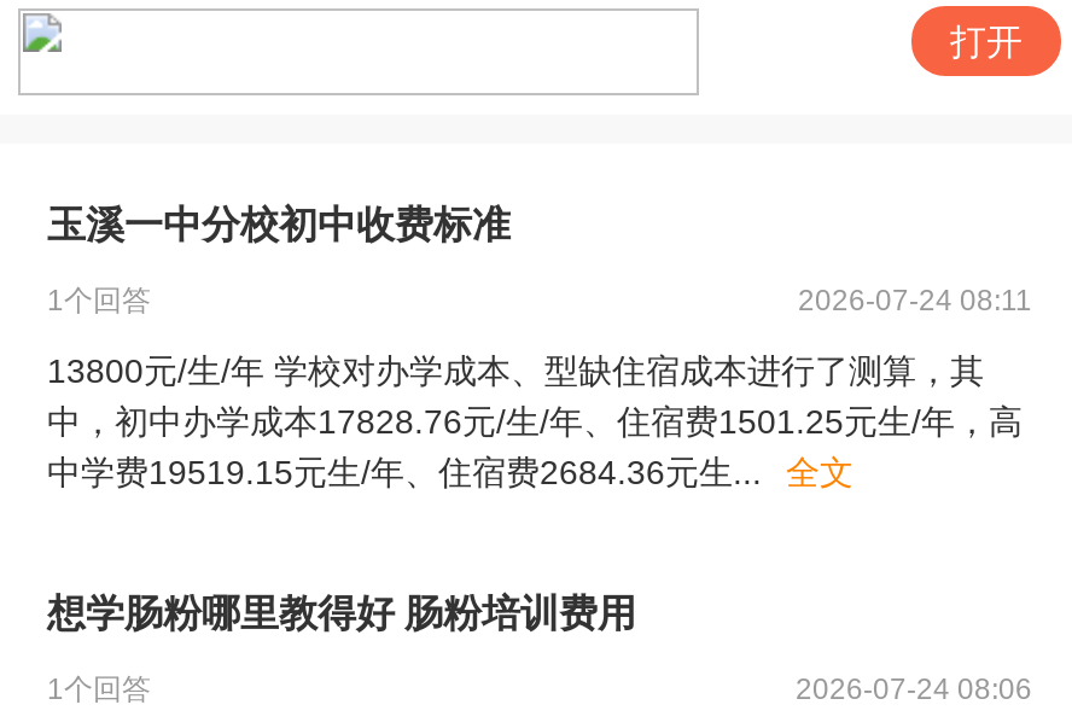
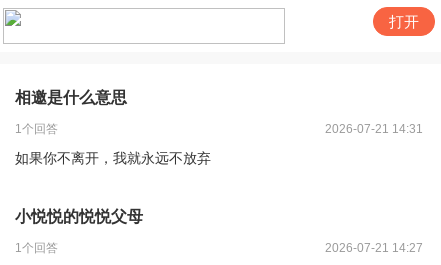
[47,204,511,245] 玉溪一中分校初中收费标准 -> [15,89,127,106] 相邀是什么意思
[798,284,1032,318] 2026-07-24 08:11 -> [325,122,423,136] 2026-07-21 14:31
[47,351,1023,491] 13800元/生/年 学校对办学成本、型缺住宿成本进行了测算，其 | 中，初中办学成本17828.76元/生/年、住宿费1501.25元生/年，高 | 中学费19519.15元生/年、住宿费2684.36元生... | 全文 -> [15,150,211,166] 如果你不离开，我就永远不放弃
[47,593,636,634] 想学肠粉哪里教得好 肠粉培训费用 -> [15,208,143,225] 小悦悦的悦悦父母
[796,672,1032,706] 2026-07-24 08:06 -> [325,241,423,255] 2026-07-21 14:27

